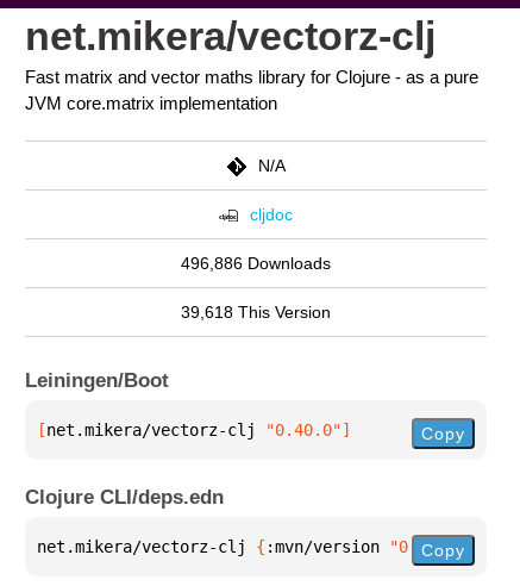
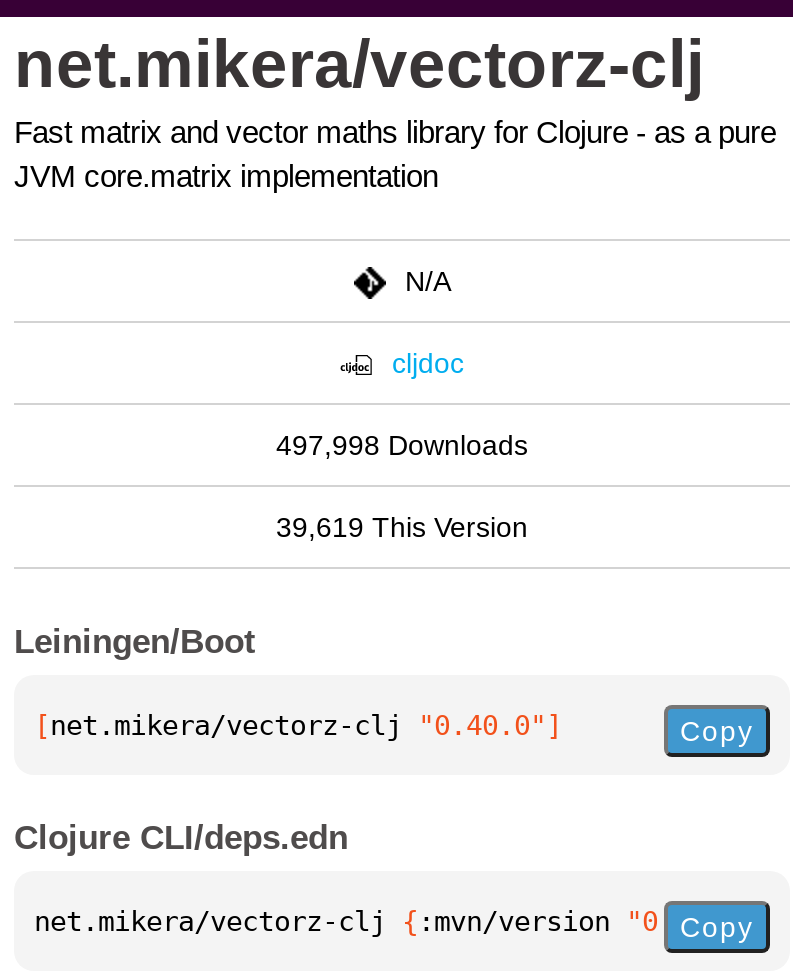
[181,254,331,273] 496,886 Downloads -> [276,429,528,461] 497,998 Downloads
[181,303,331,322] 39,618 This Version -> [276,511,528,543] 39,619 This Version

